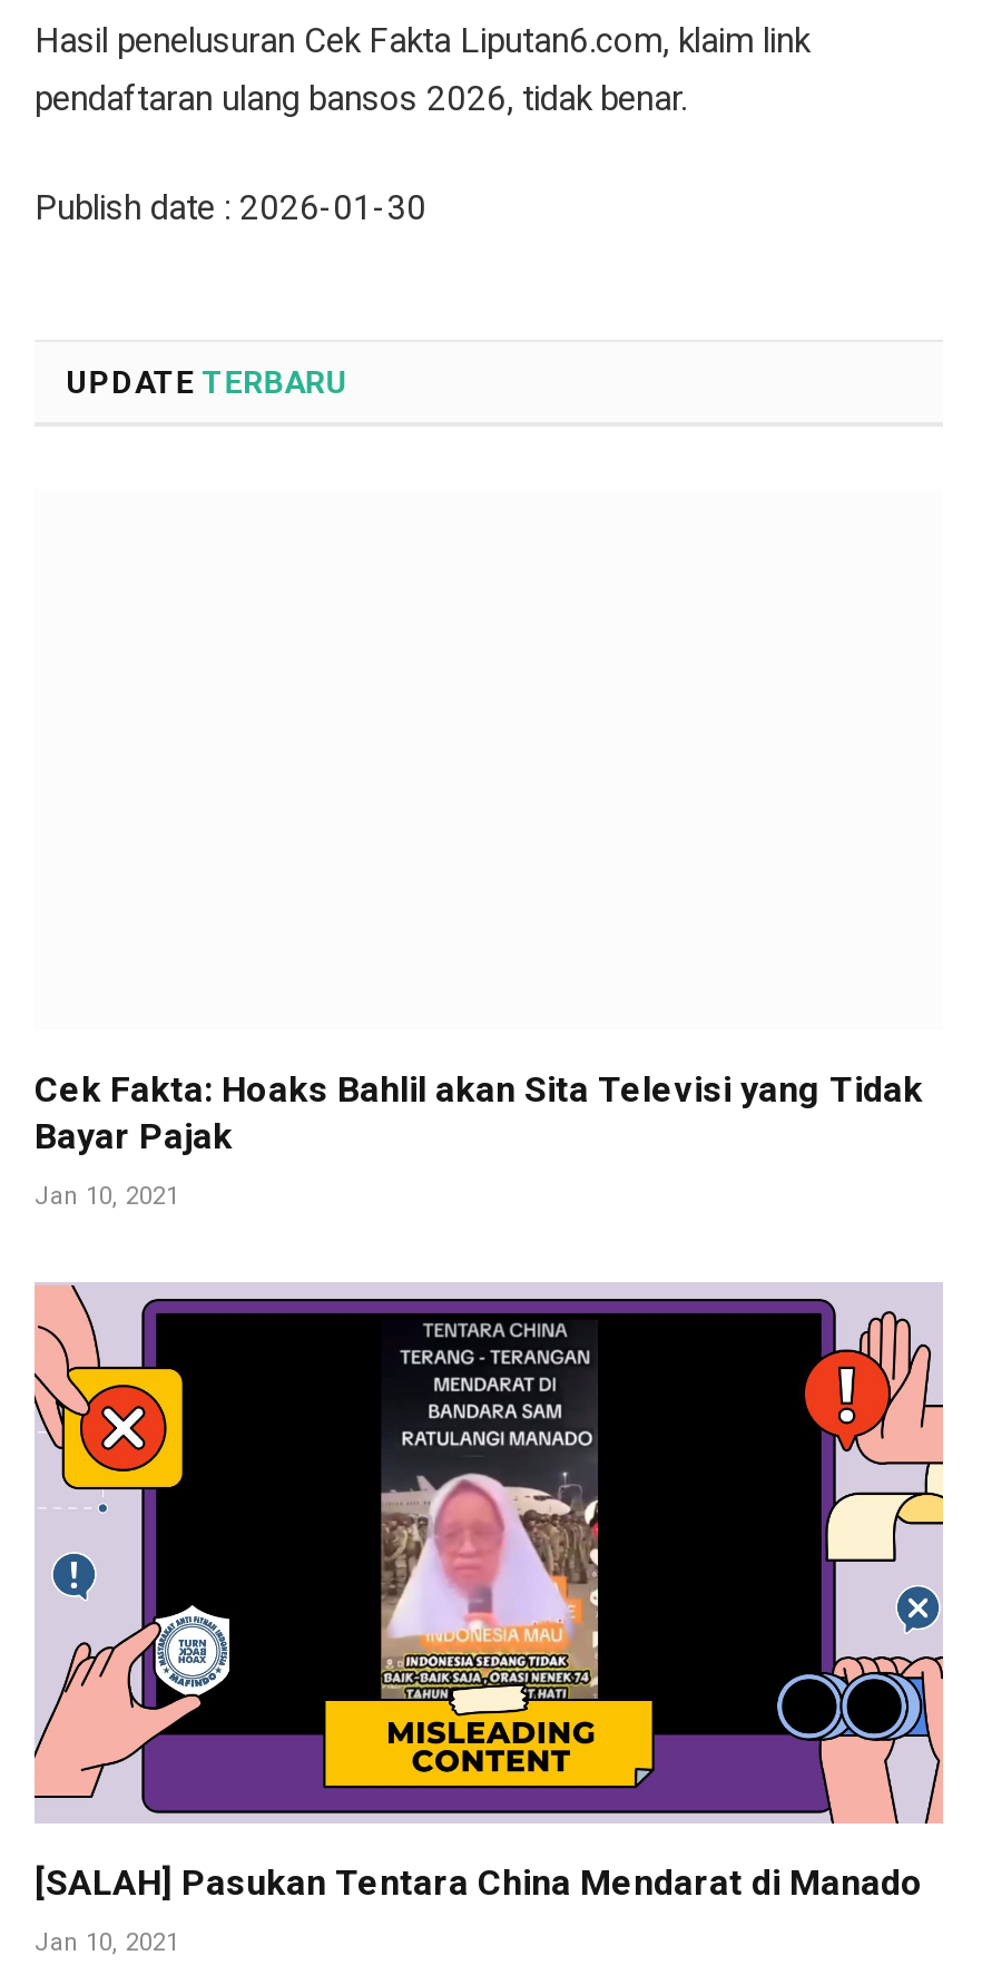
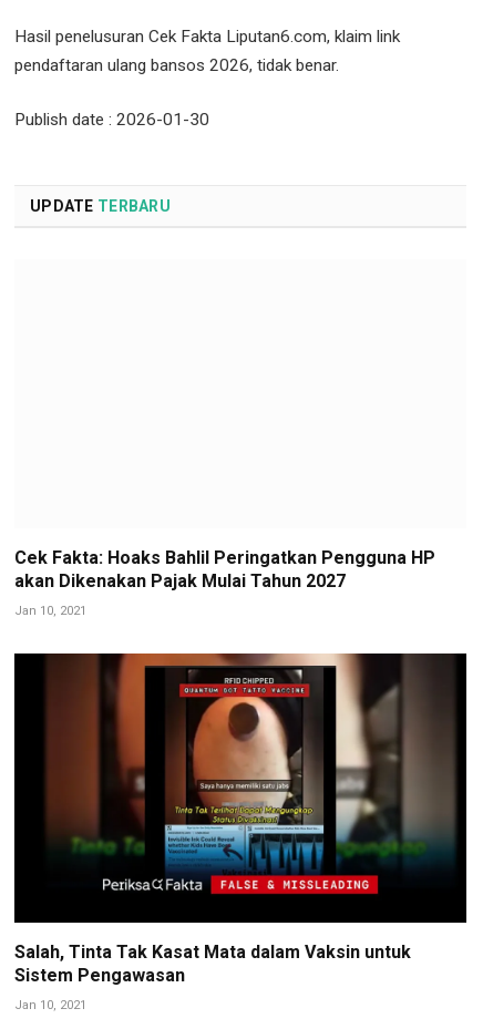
[35,1069,923,1158] Cek Fakta: Hoaks Bahlil akan Sita Televisi yang Tidak | Bayar Pajak -> [14,548,435,592] Cek Fakta: Hoaks Bahlil Peringatkan Pengguna HP | akan Dikenakan Pajak Mulai Tahun 2027
[32,1282,945,1904] [image] | [SALAH] Pasukan Tentara China Mendarat di Manado -> [13,652,467,986] [image] | Salah, Tinta Tak Kasat Mata dalam Vaksin untuk | Sistem Pengawasan

